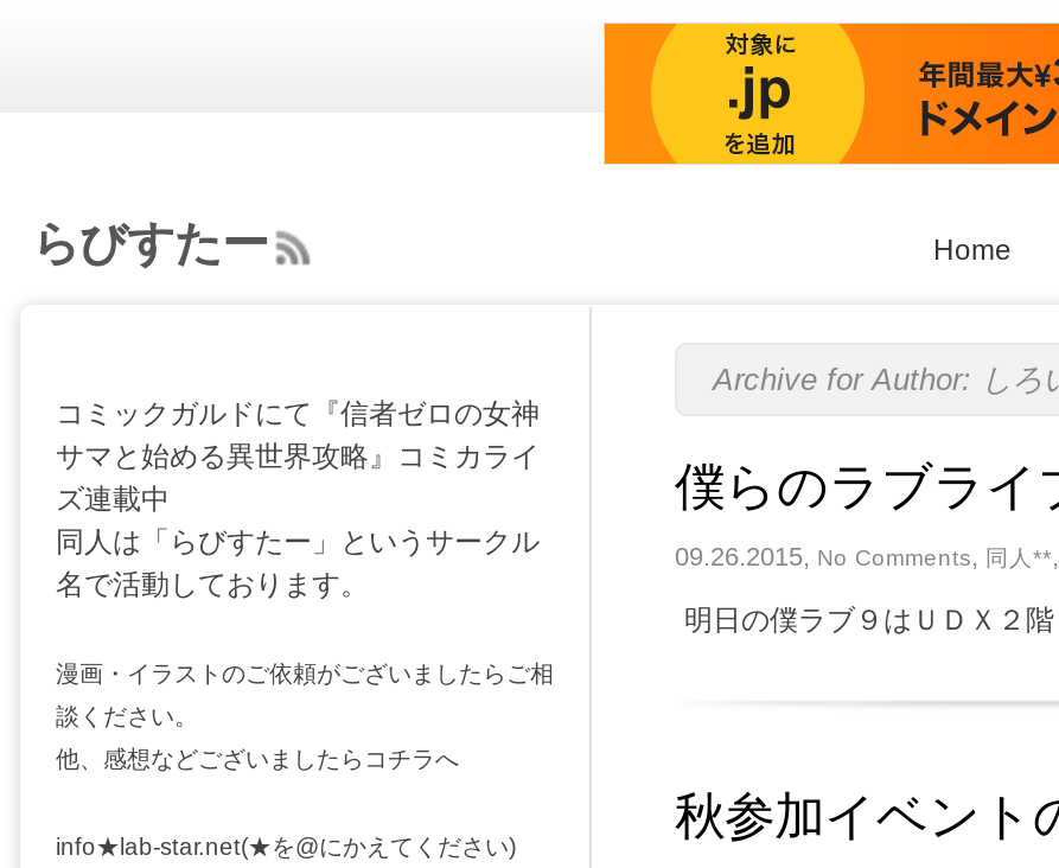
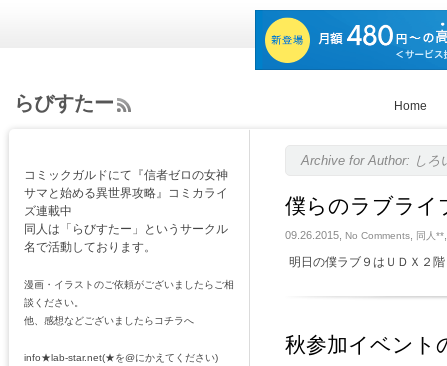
[601,20,1052,167] [image] -> [254,9,444,71] [image]

